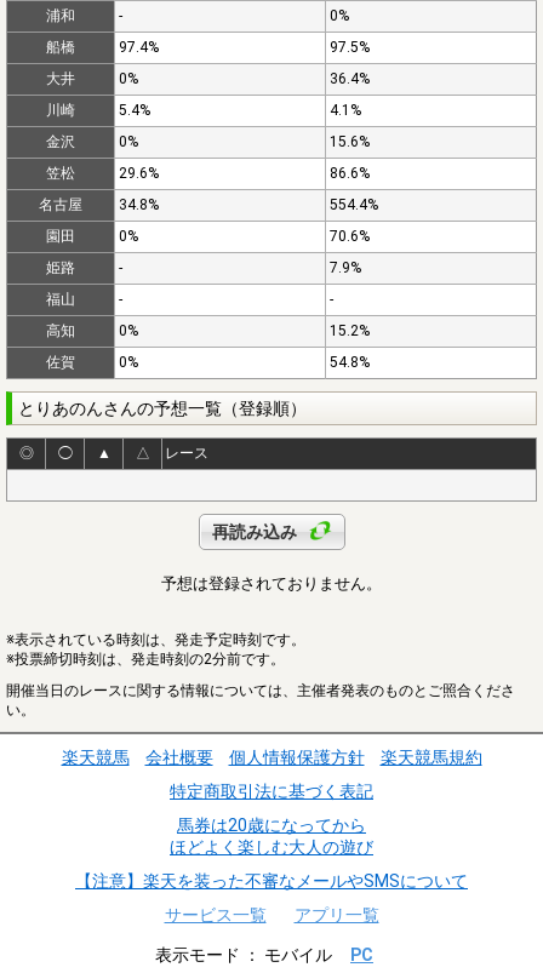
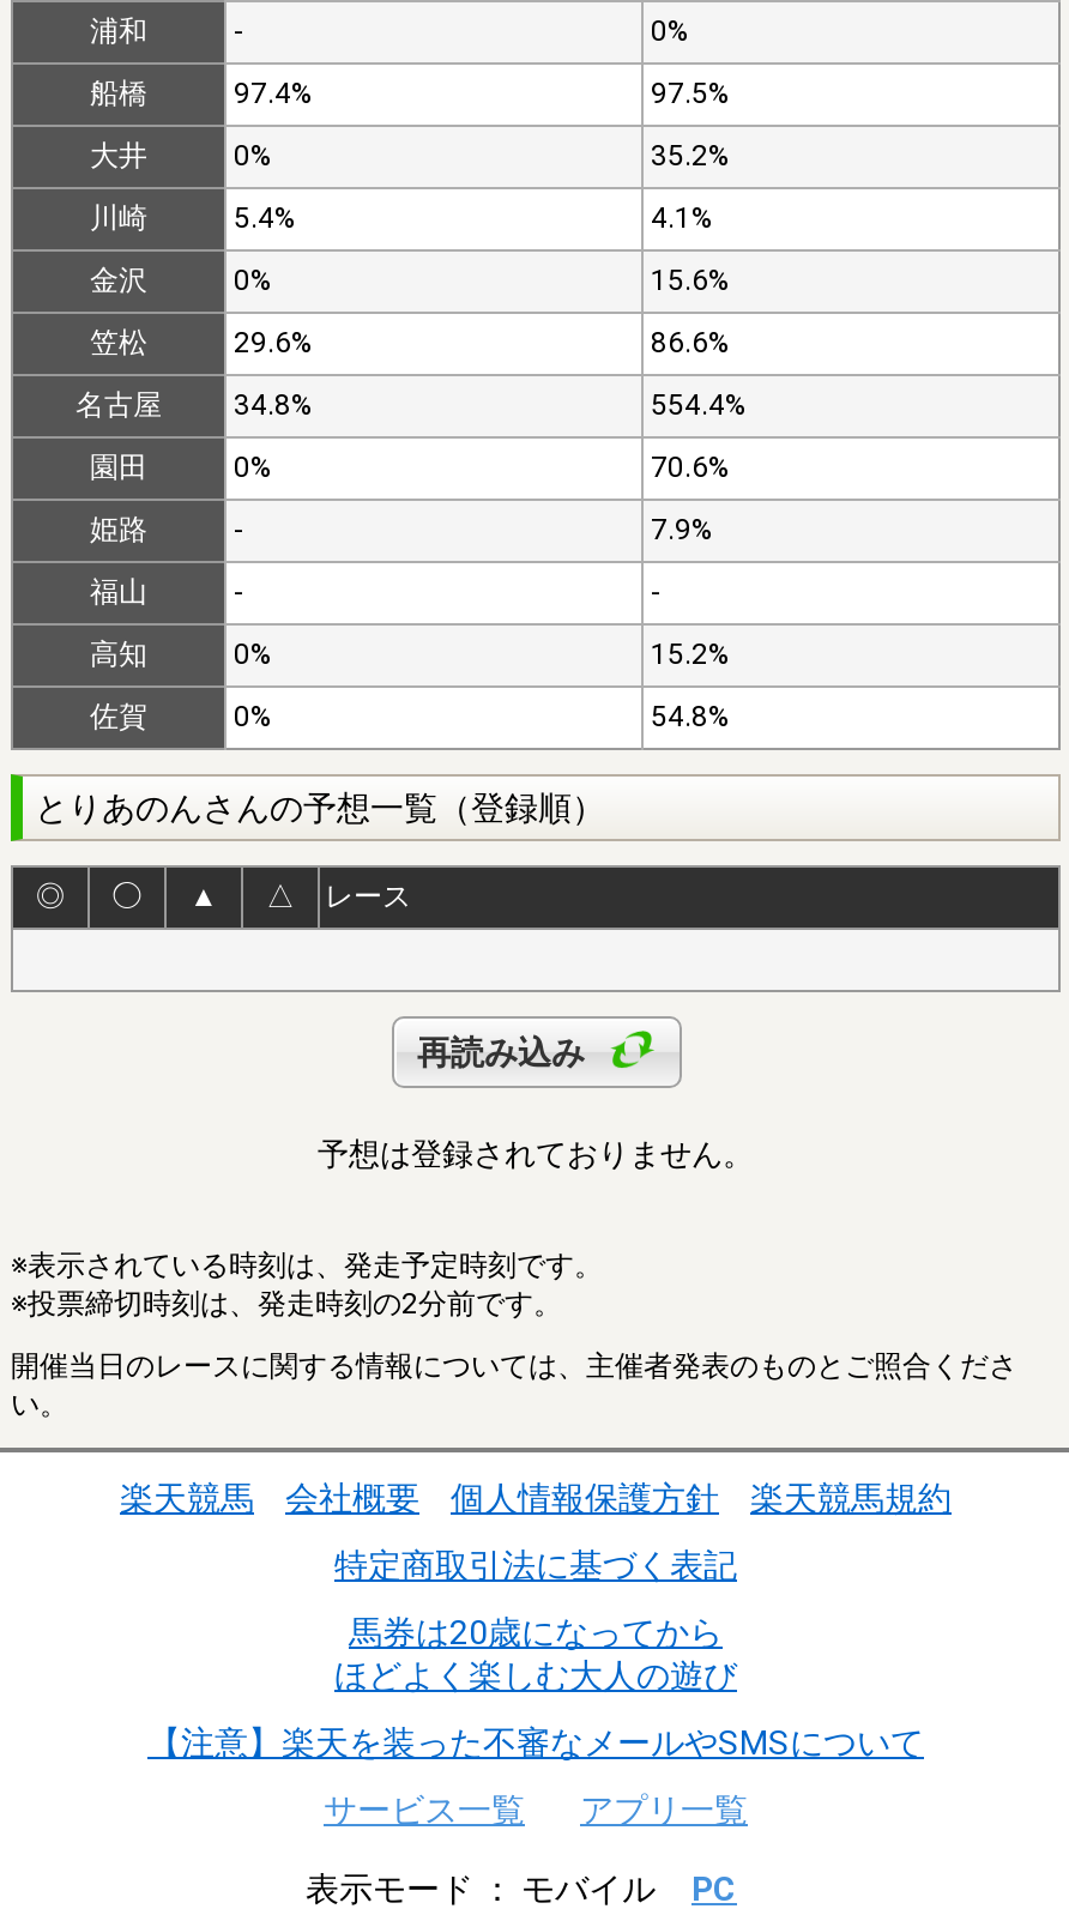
[330,70,370,87] 36.4% -> [651,139,730,172] 35.2%

